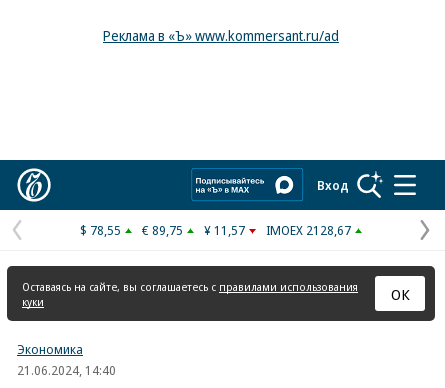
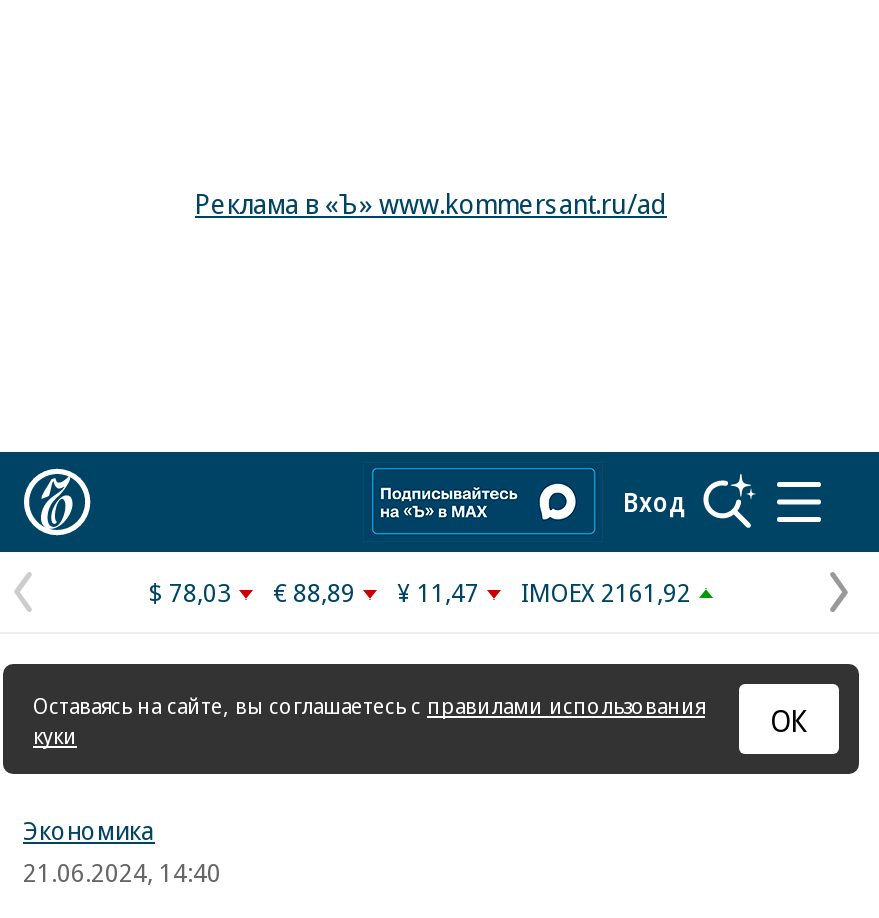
[80,221,121,239] $ 78,55 -> [149,574,231,610] $ 78,03
[142,221,183,239] € 89,75 -> [273,574,355,610] € 88,89
[204,221,245,239] ¥ 11,57 -> [397,574,479,610] ¥ 11,47
[266,221,351,239] IMOEX 2128,67 -> [521,574,691,610] IMOEX 2161,92

